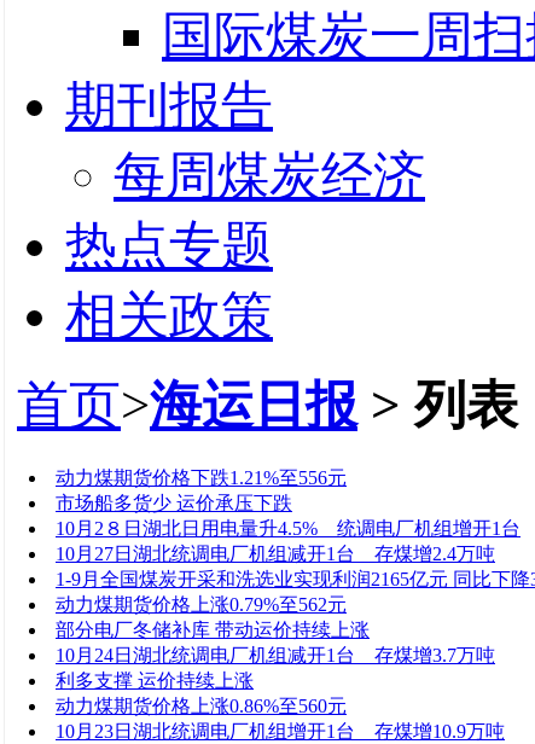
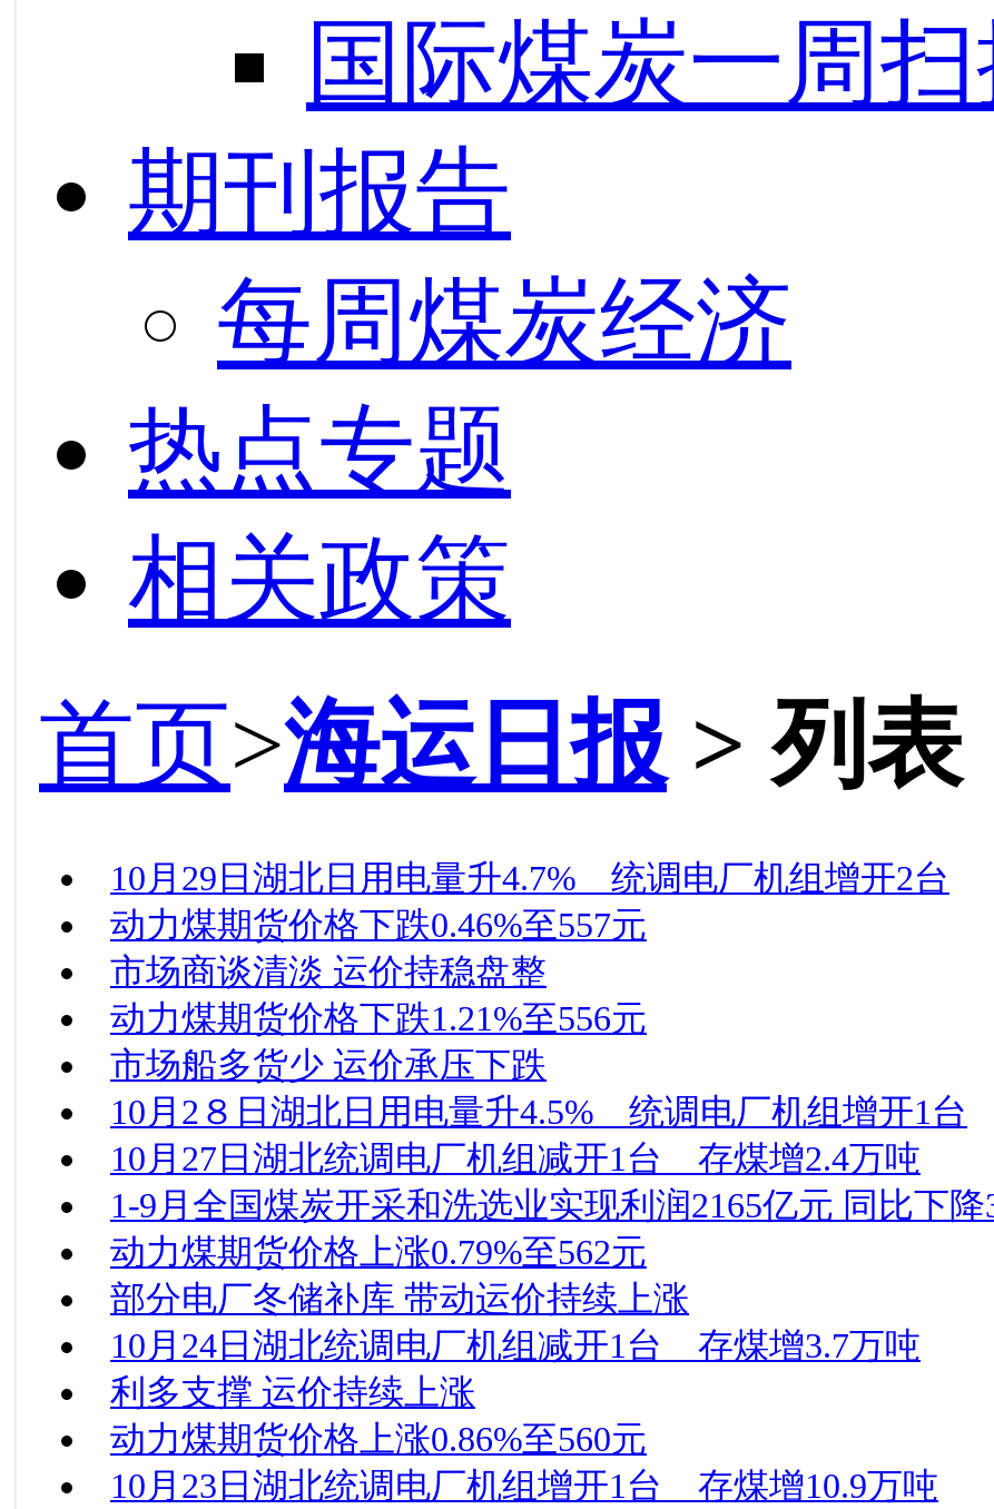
none -> [110,859,949,990] 10月29日湖北日用电量升4.7% 统调电厂机组增开2台 | 动力煤期货价格下跌0.46%至557元 | 市场商谈清淡 运价持稳盘整

